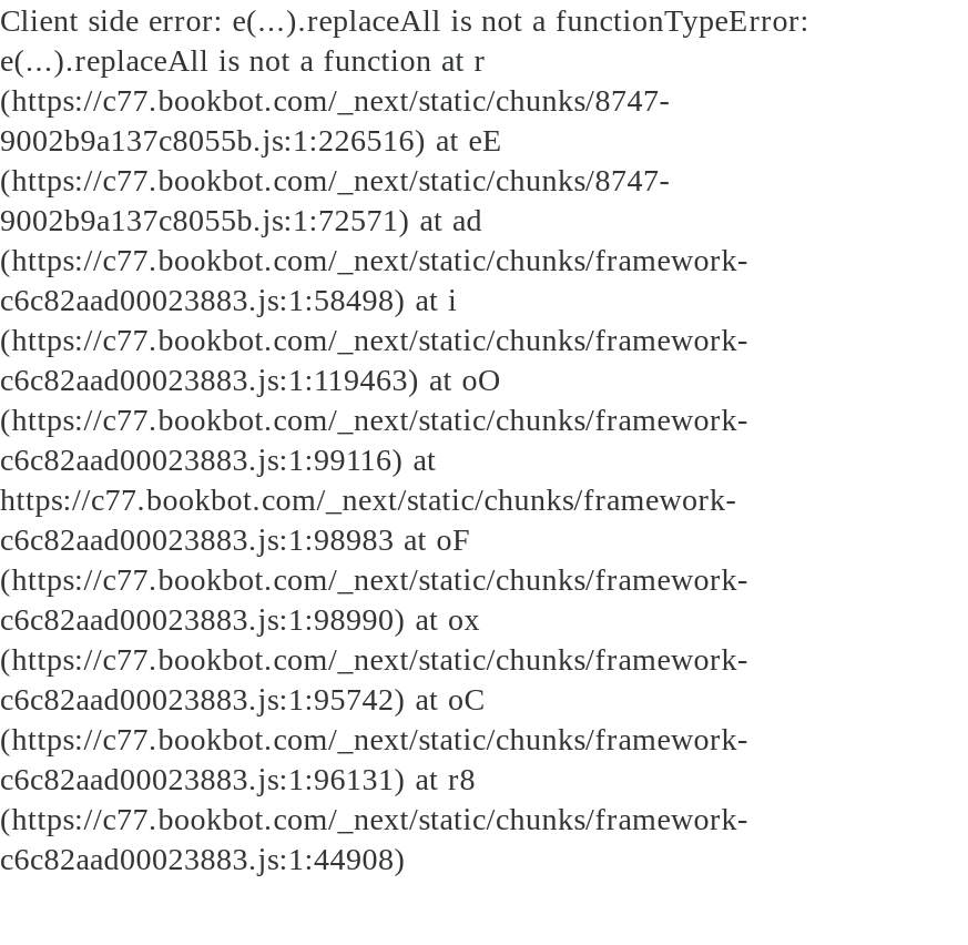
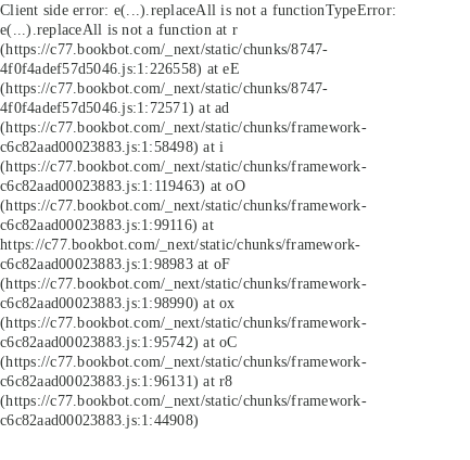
[0,122,503,157] 9002b9a137c8055b.js:1:226516) at eE -> [0,60,240,77] 4f0f4adef57d5046.js:1:226558) at eE
[0,202,482,237] 9002b9a137c8055b.js:1:72571) at ad -> [0,99,230,116] 4f0f4adef57d5046.js:1:72571) at ad

